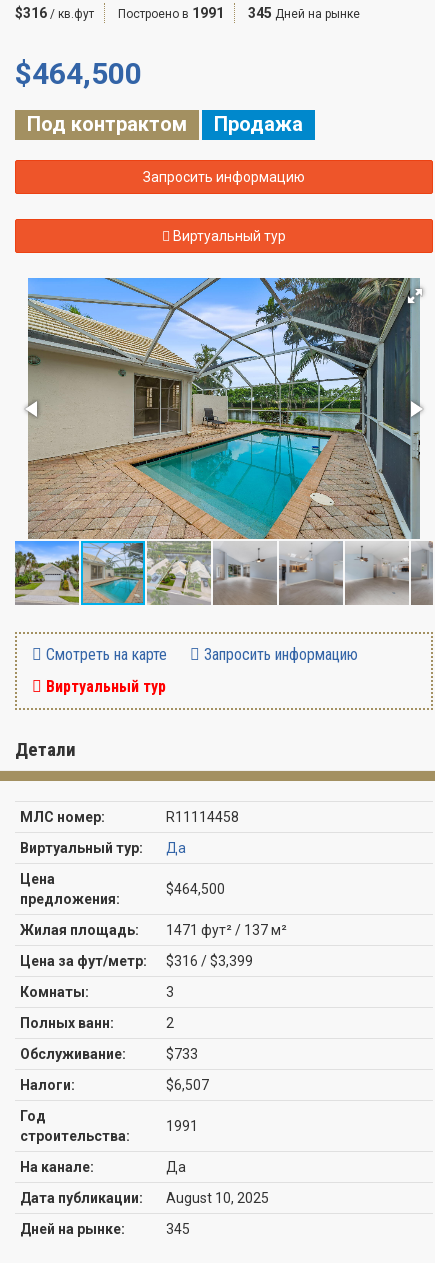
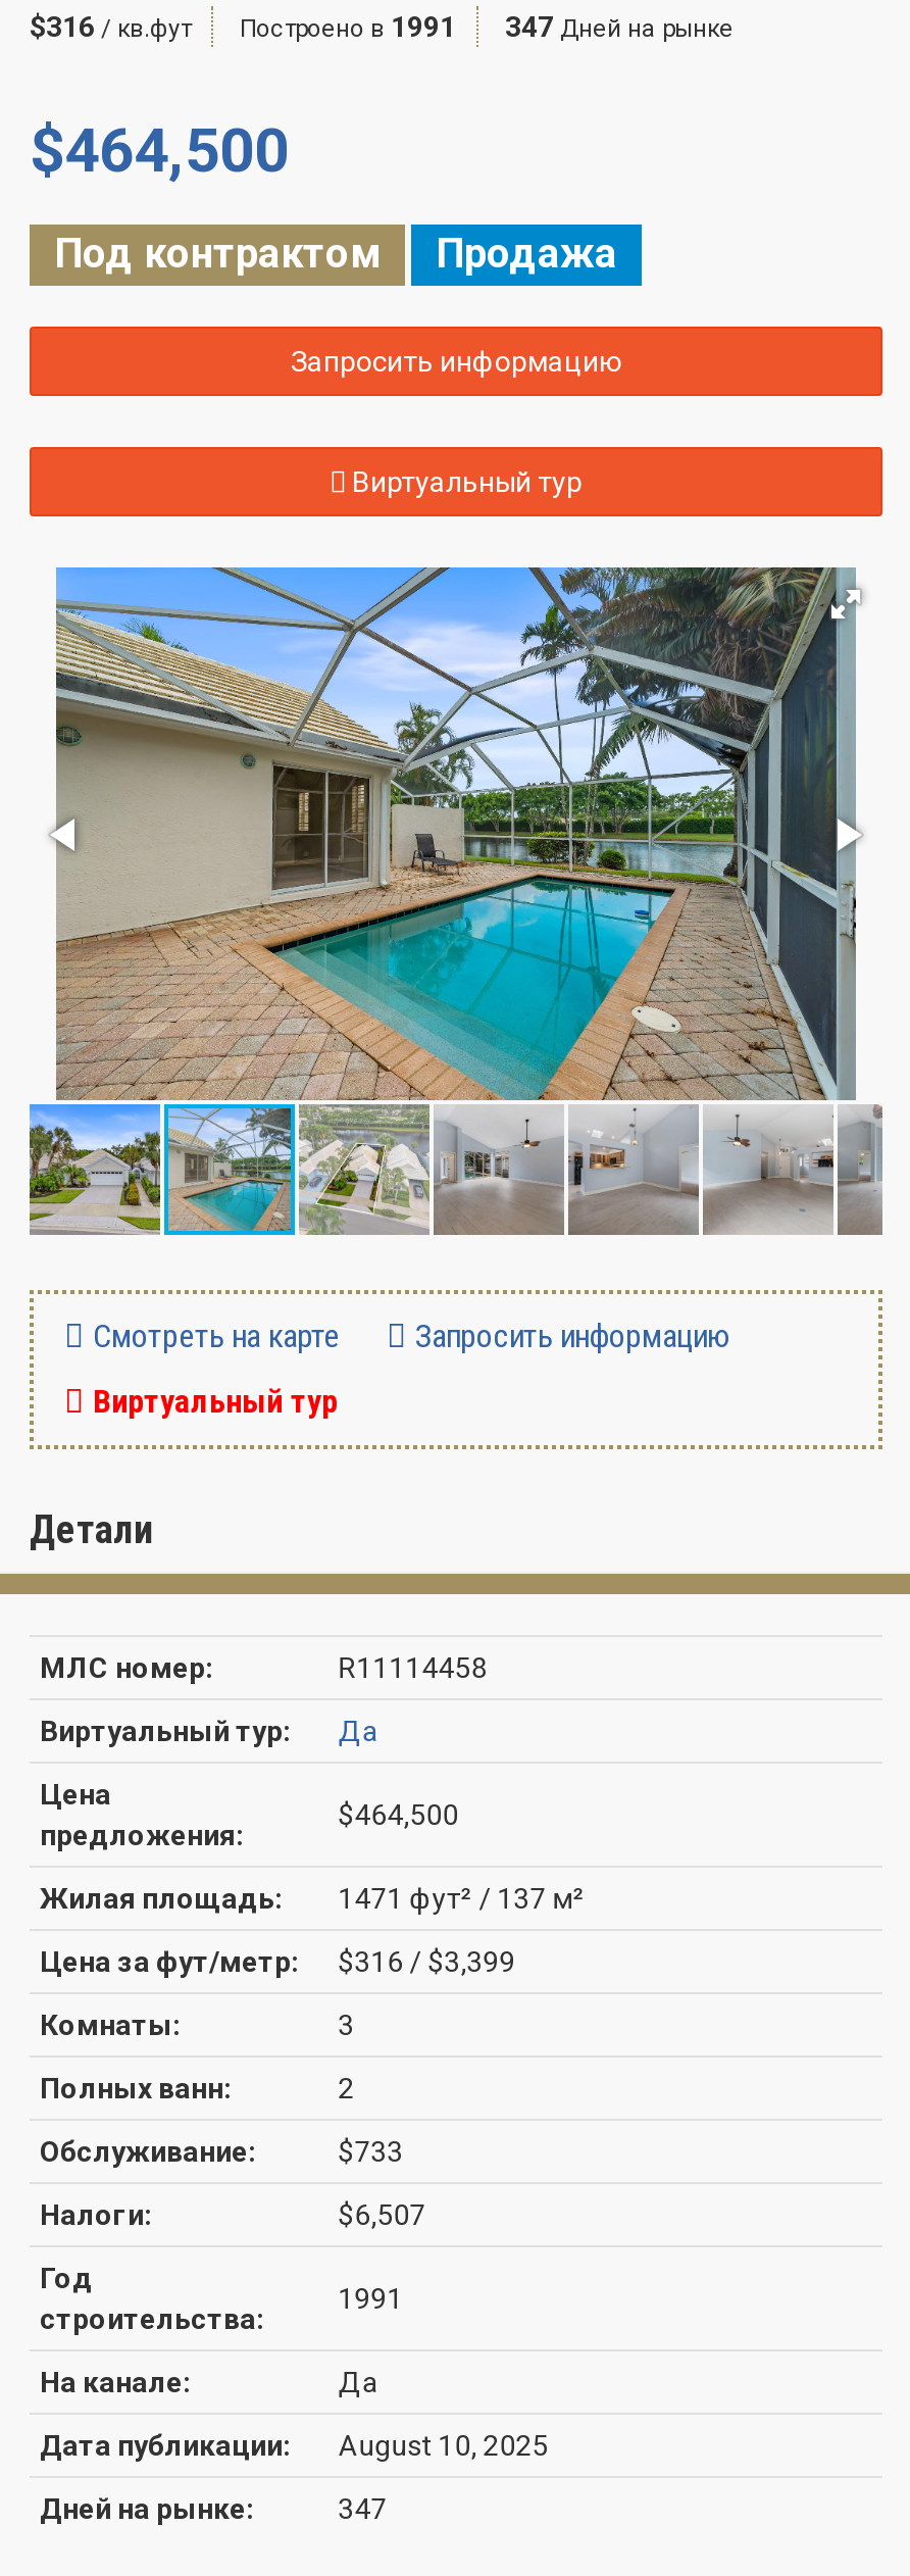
[15,5,360,21] $316 / кв.фут Построено в 1991 345 Дней на рынке -> [30,10,734,43] $316 / кв.фут Построено в 1991 347 Дней на рынке
[166,1221,190,1237] 345 -> [338,2492,387,2525] 347

